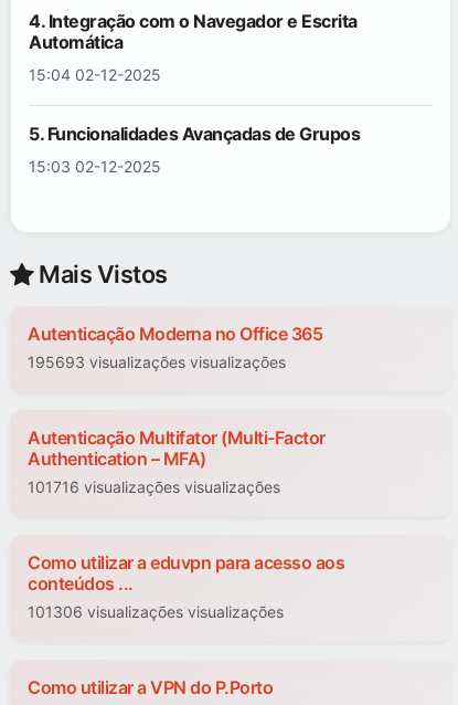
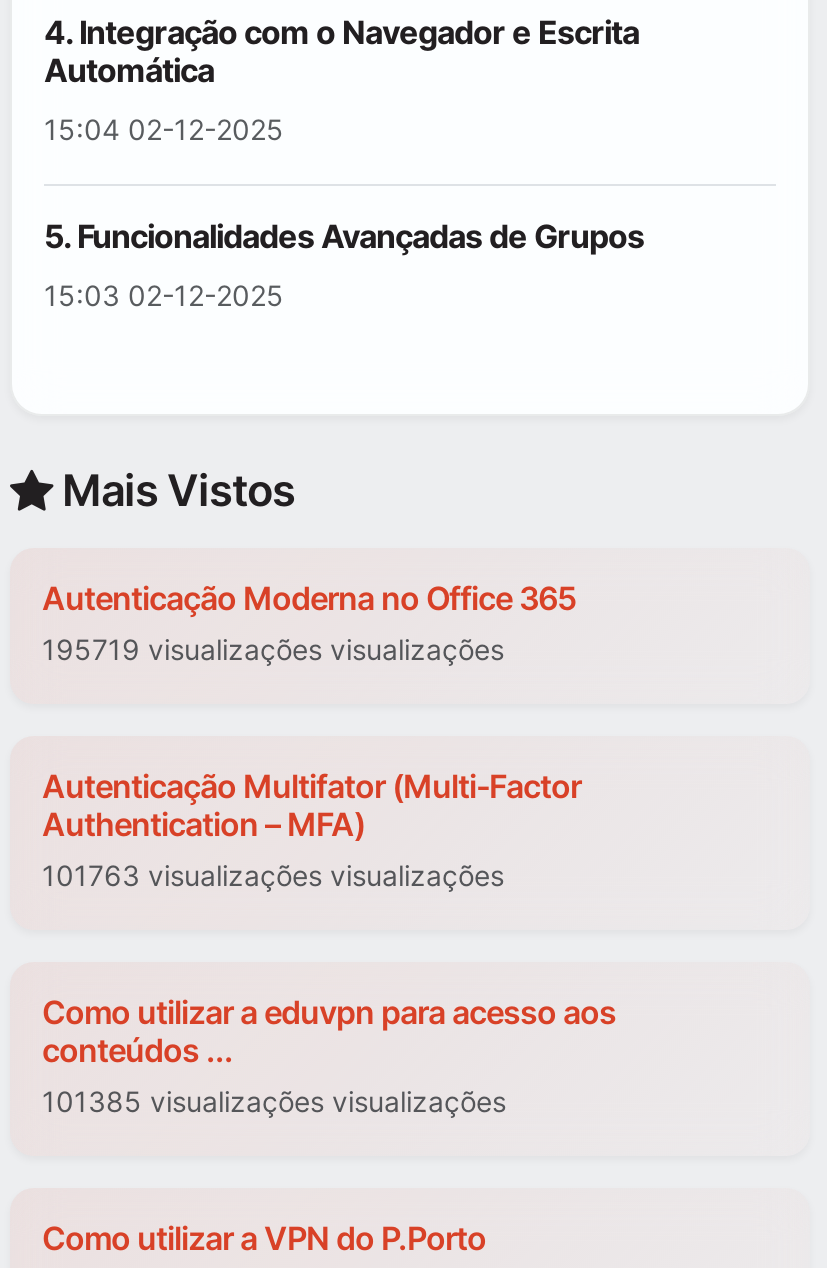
[28,353,286,372] 195693 visualizações visualizações -> [42,633,504,667] 195719 visualizações visualizações
[28,478,280,497] 101716 visualizações visualizações -> [42,859,504,893] 101763 visualizações visualizações
[28,603,284,622] 101306 visualizações visualizações -> [42,1085,506,1119] 101385 visualizações visualizações

